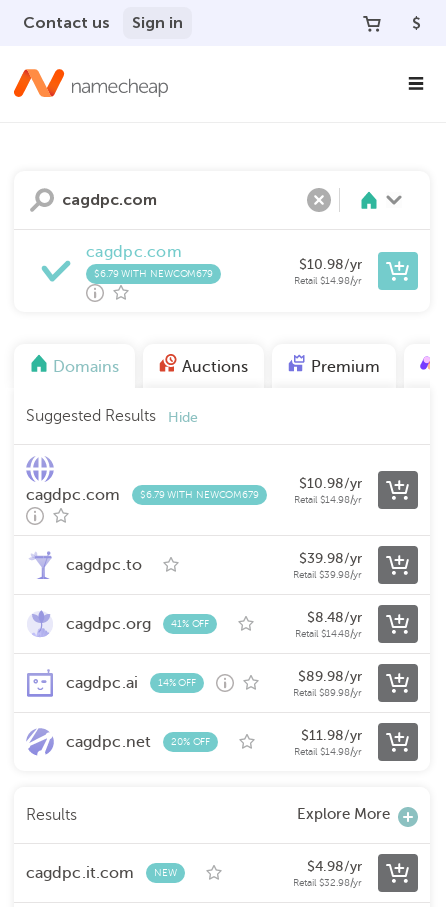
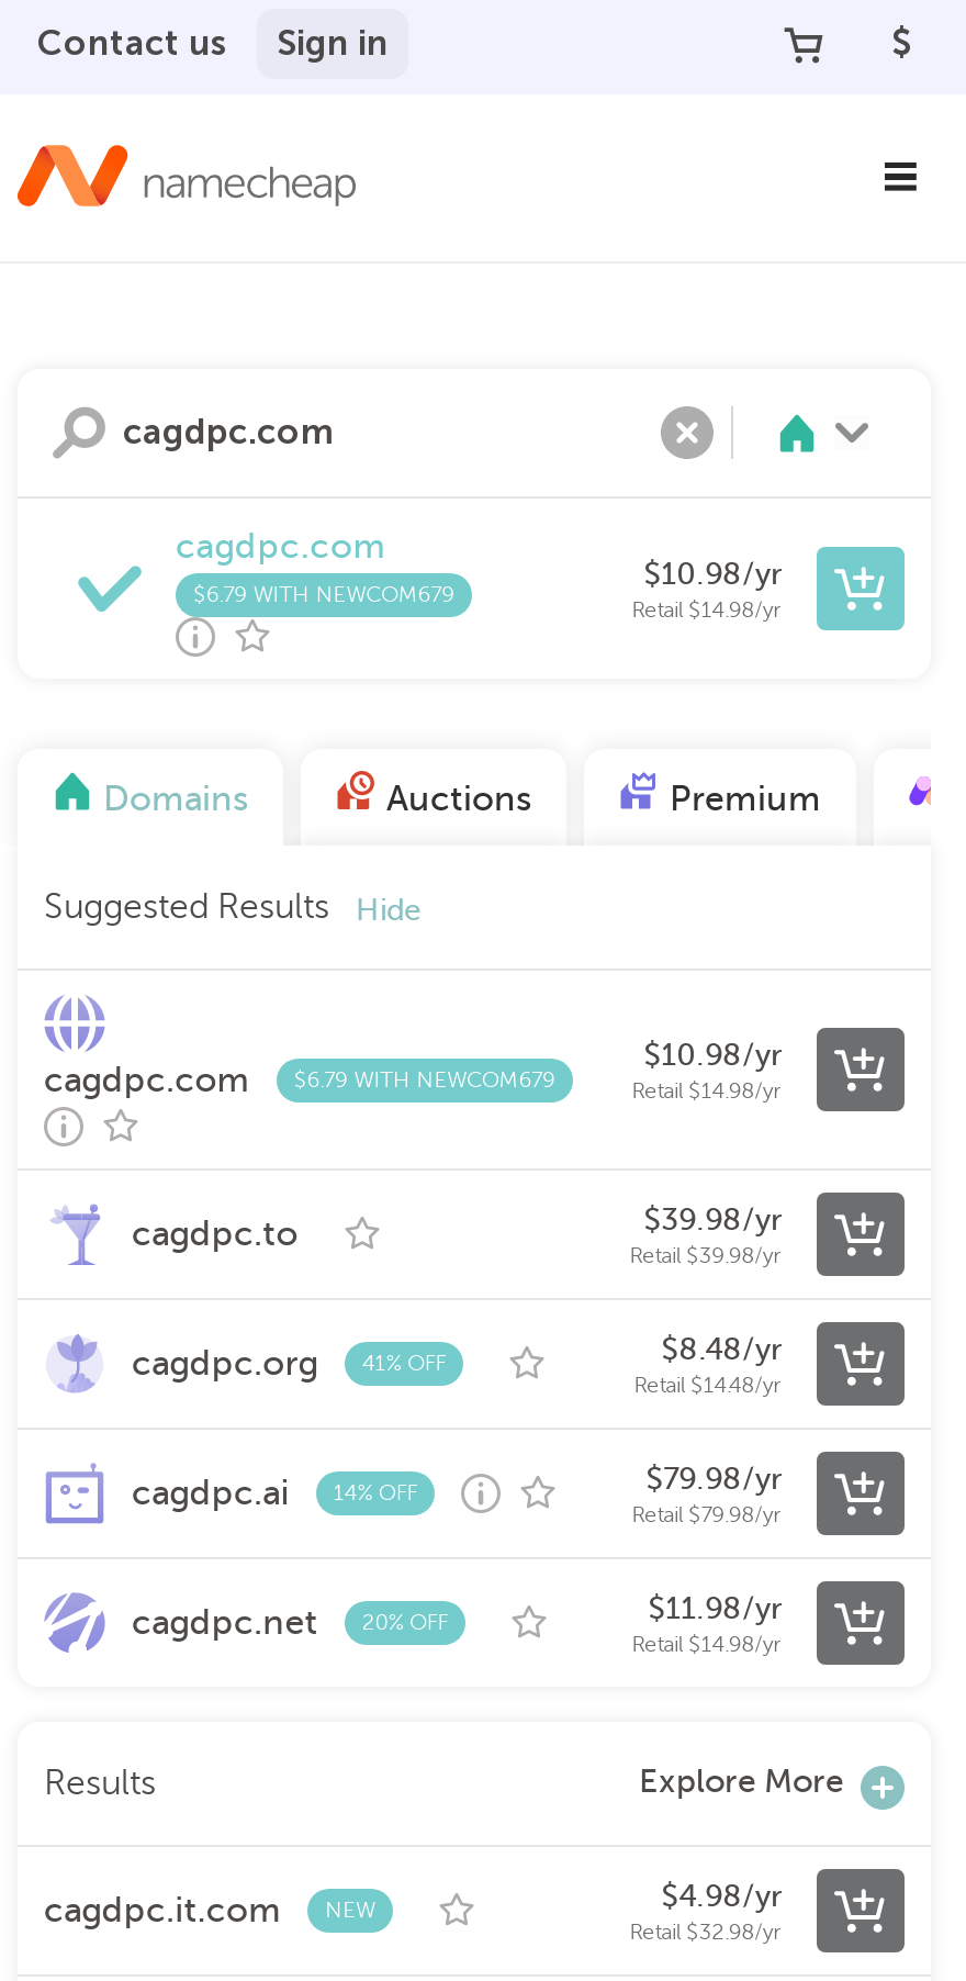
[298,669,362,684] $89.98/yr -> [646,1463,782,1496] $79.98/yr
[293,687,362,698] Retail $89.98/yr -> [632,1502,782,1526] Retail $79.98/yr

